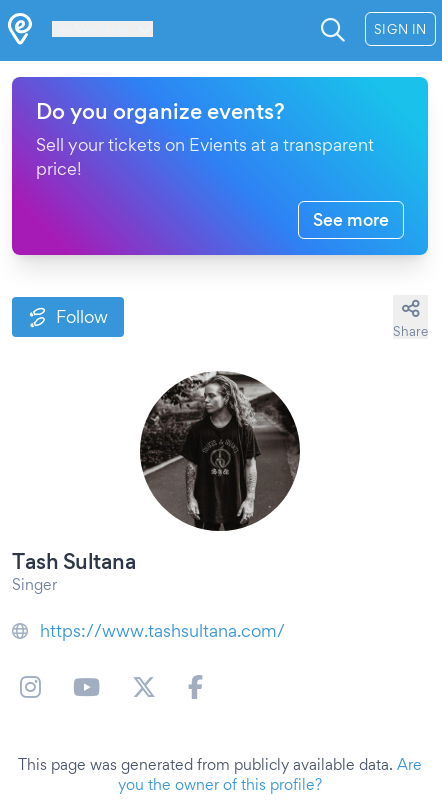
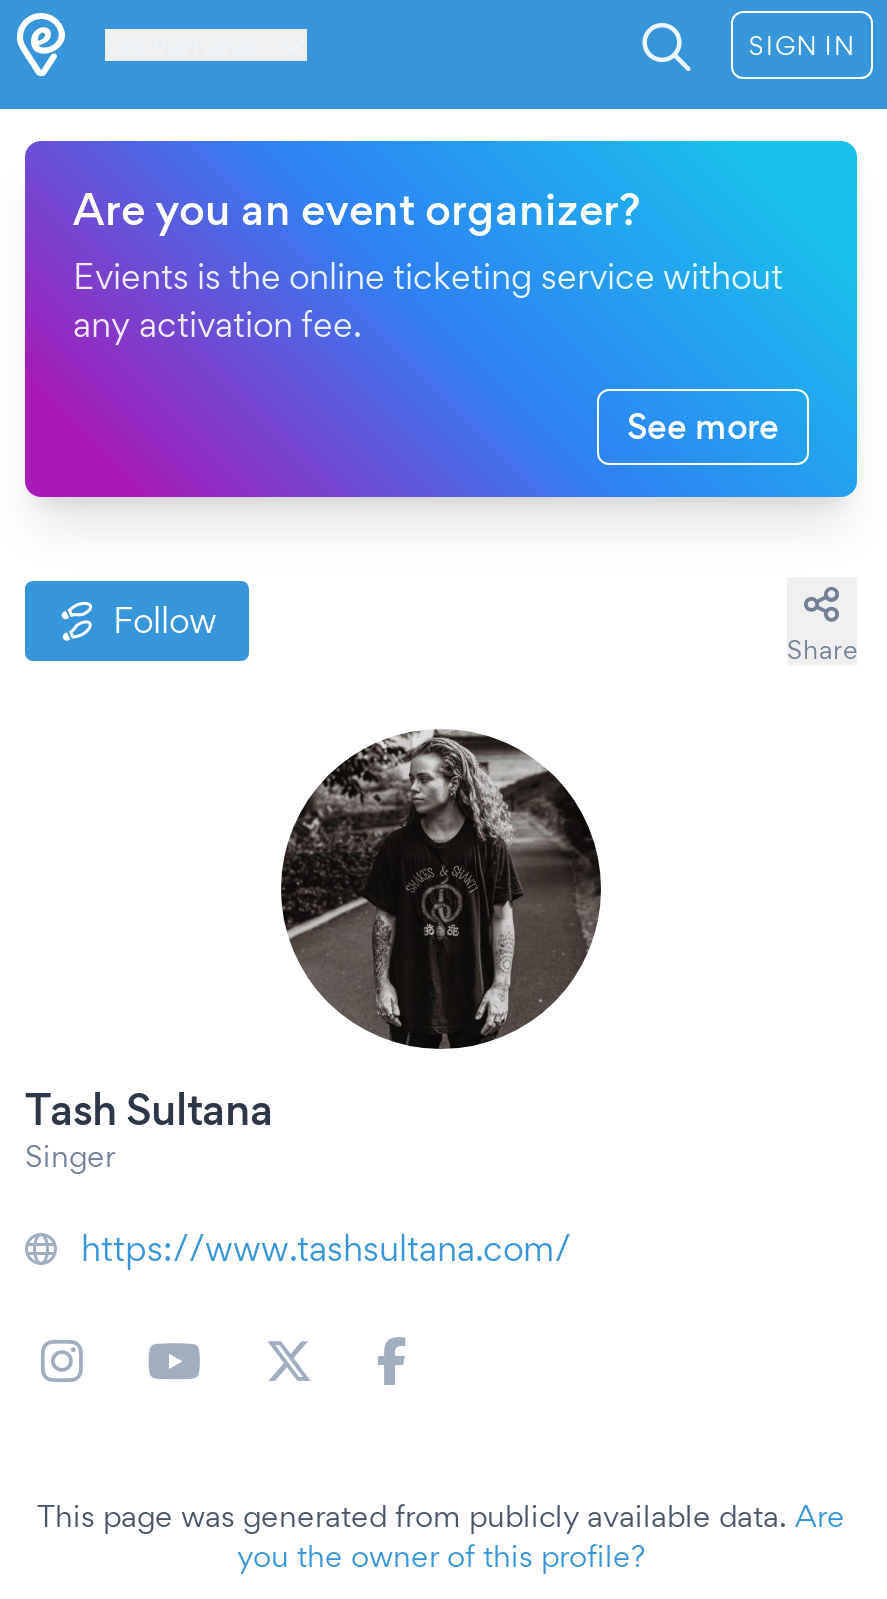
[36,98,374,179] Do you organize events? | Sell your tickets on Evients at a transparent | price! -> [73,183,783,345] Are you an event organizer? | Evients is the online ticketing service without | any activation fee.

